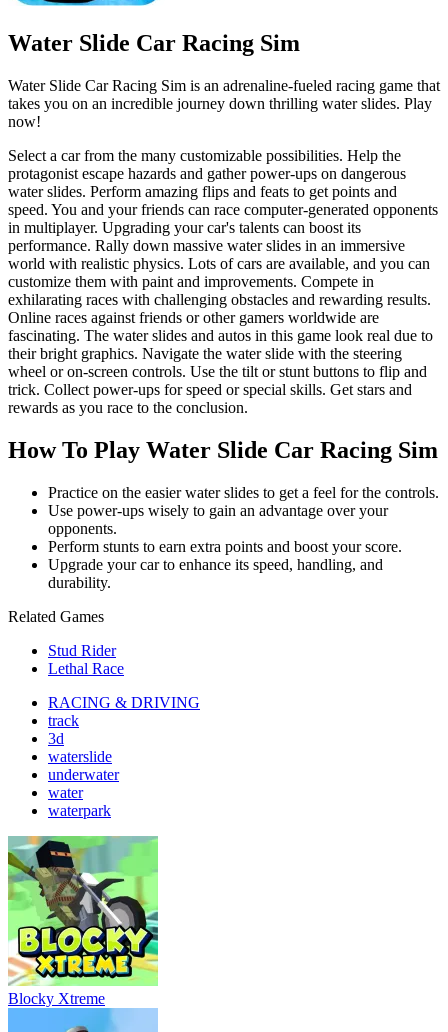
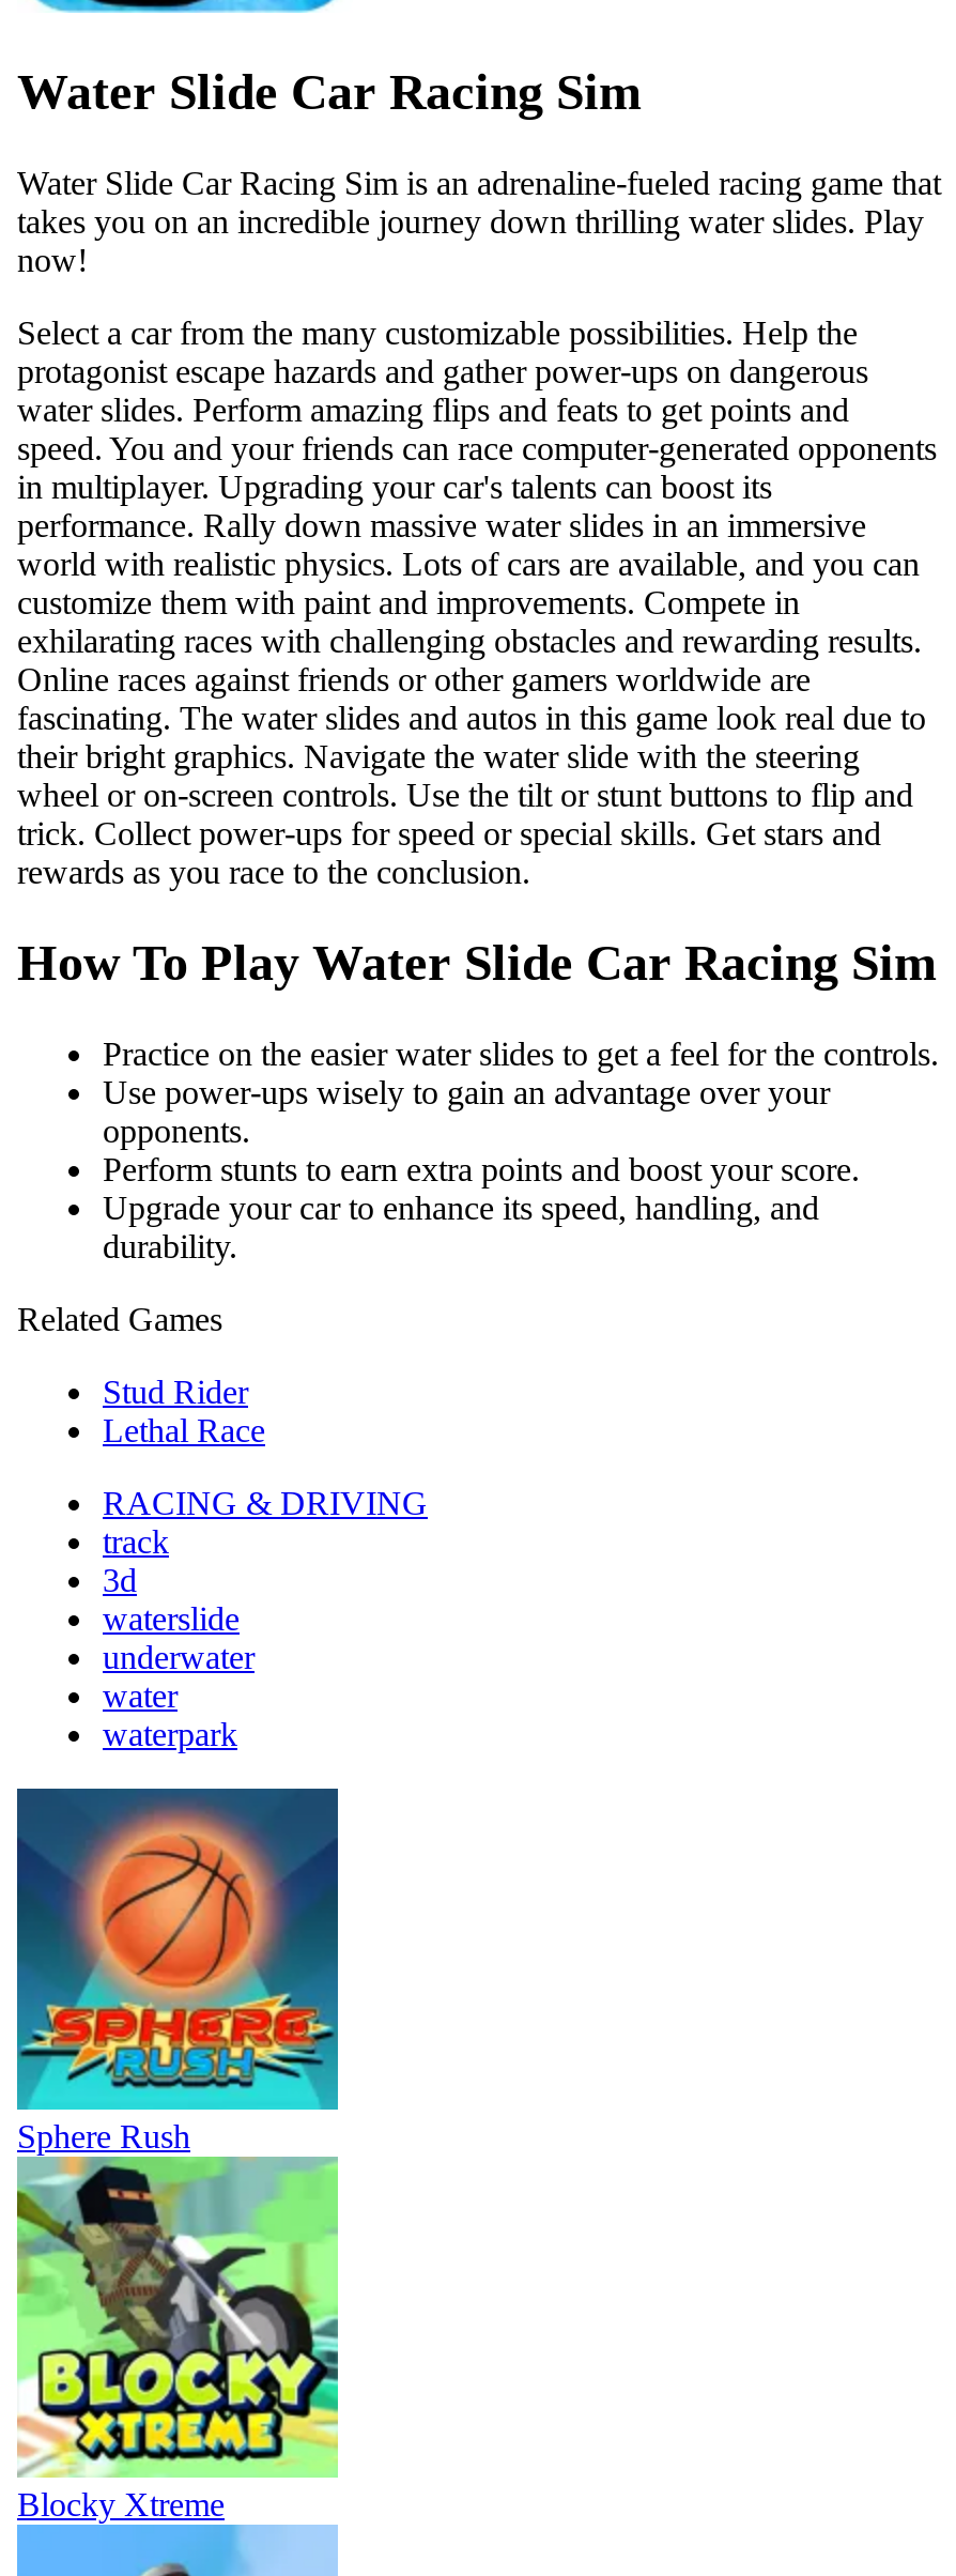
none -> [15,1787,340,2153] [image] | Sphere Rush

